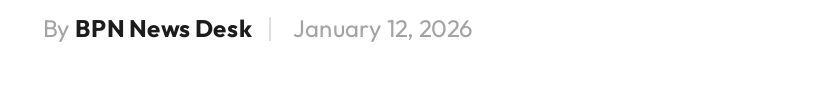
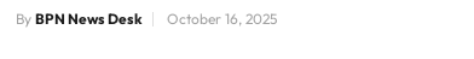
[43,13,473,43] By BPN News Desk January 12, 2026 -> [16,10,277,28] By BPN News Desk October 16, 2025

